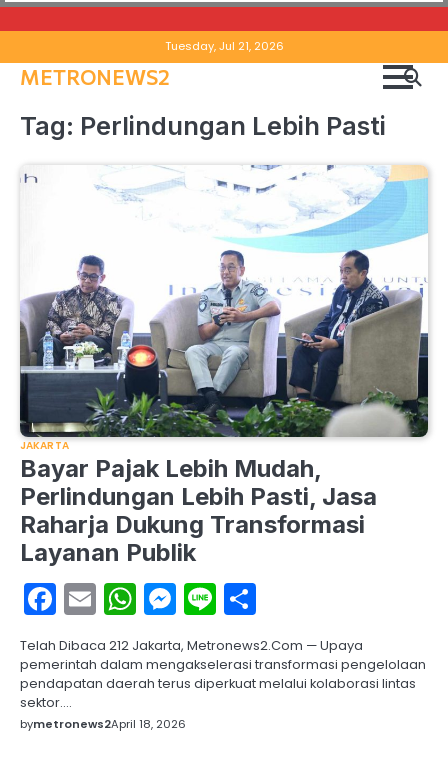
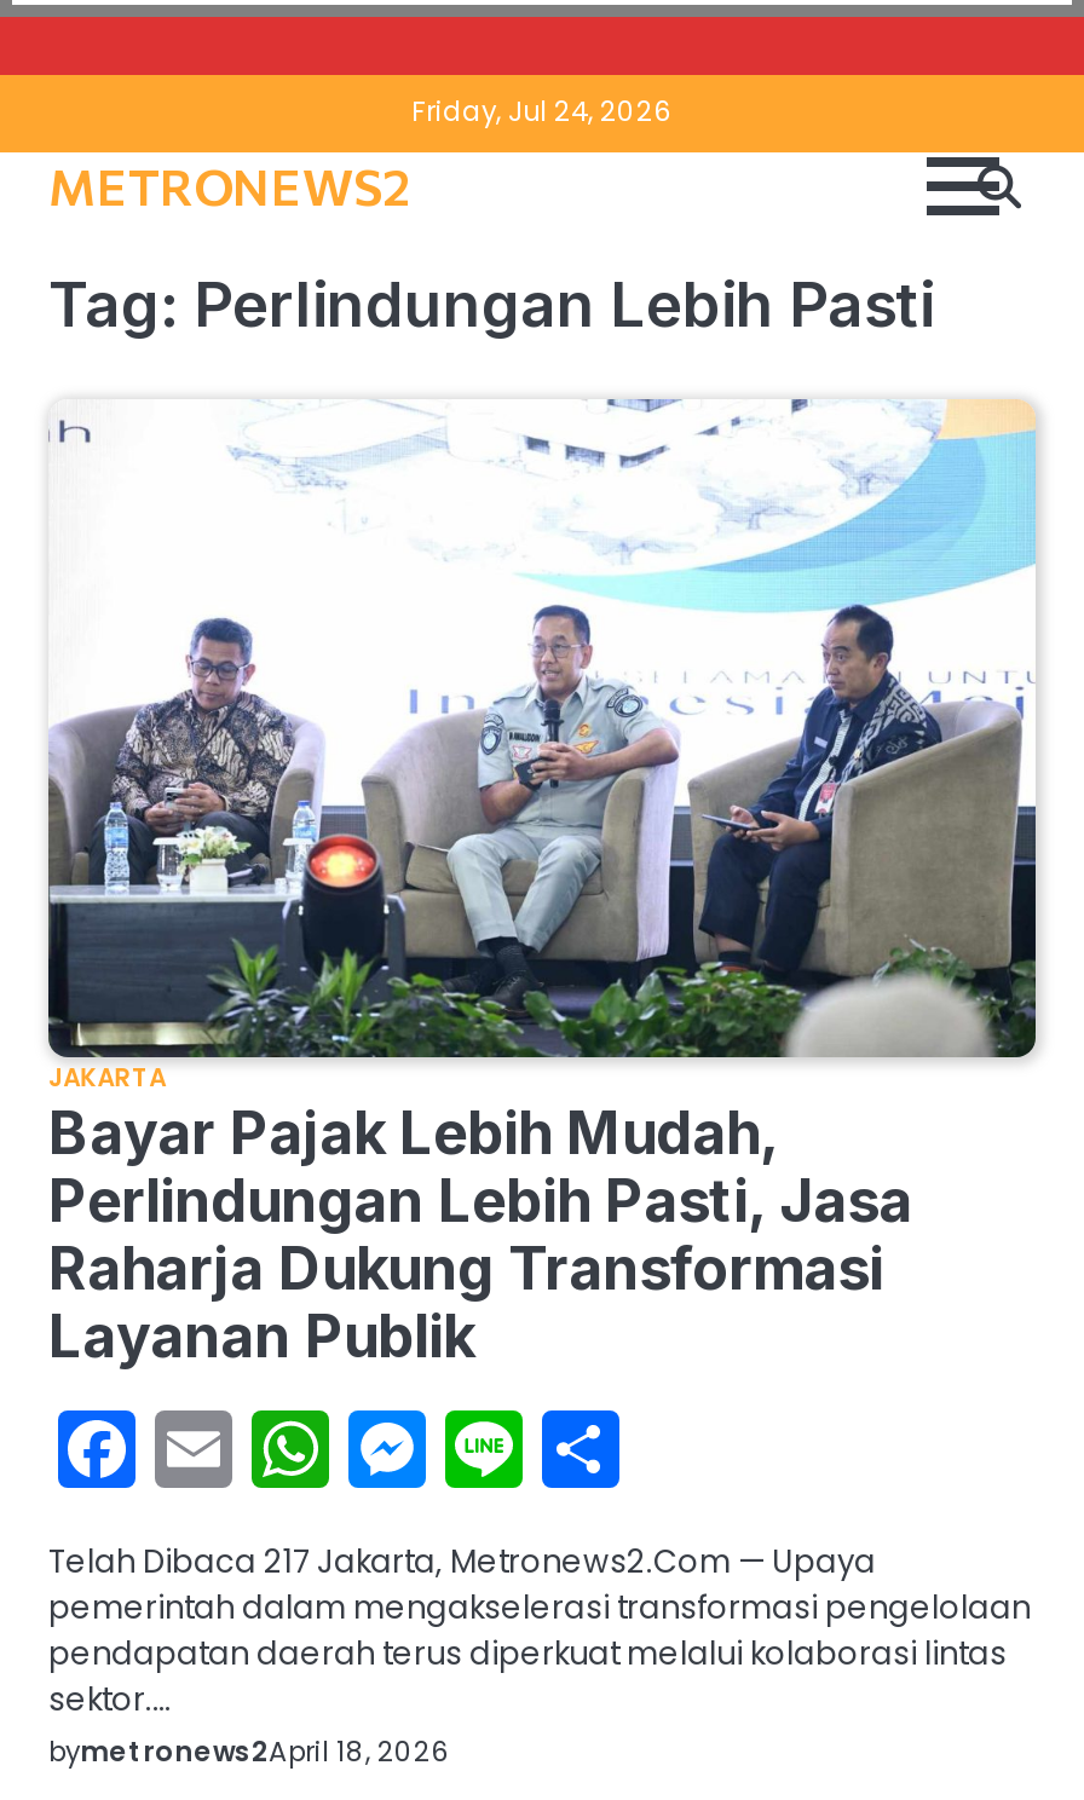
[164,38,283,54] Tuesday, Jul 21, 2026 -> [411,93,673,131] Friday, Jul 24, 2026
[20,636,363,655] Telah Dibaca 212 Jakarta, Metronews2.Com — Upaya -> [48,1539,876,1585] Telah Dibaca 217 Jakarta, Metronews2.Com — Upaya

